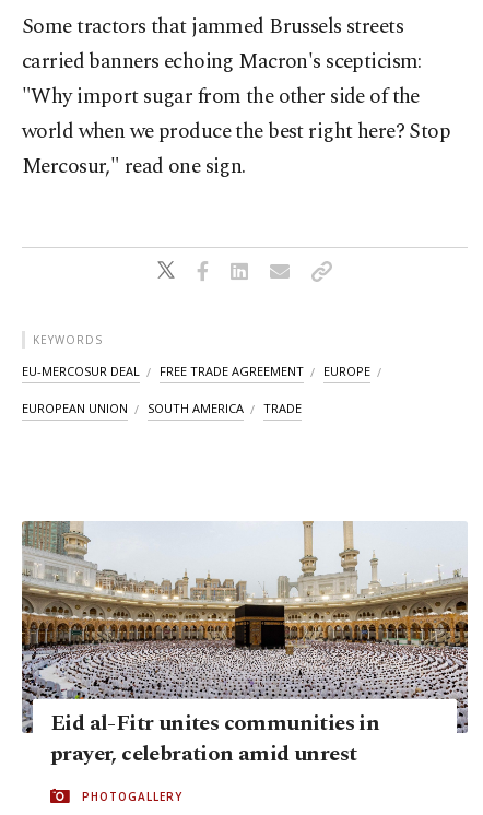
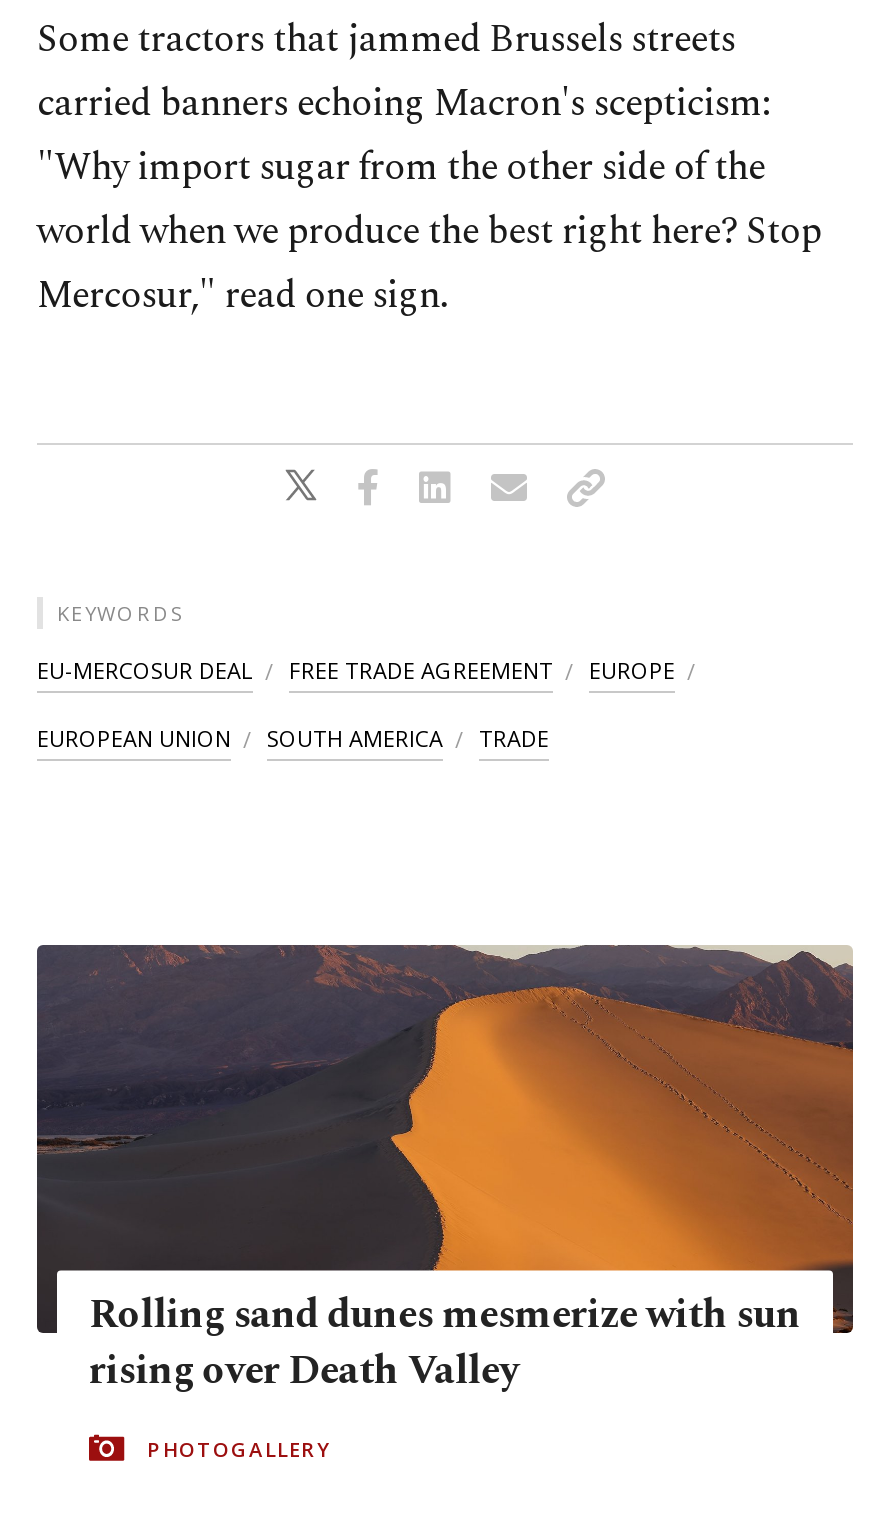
[21,521,469,770] [image] | Eid al-Fitr unites communities in | prayer, celebration amid unrest -> [35,943,855,1401] [image] | Rolling sand dunes mesmerize with sun | rising over Death Valley

